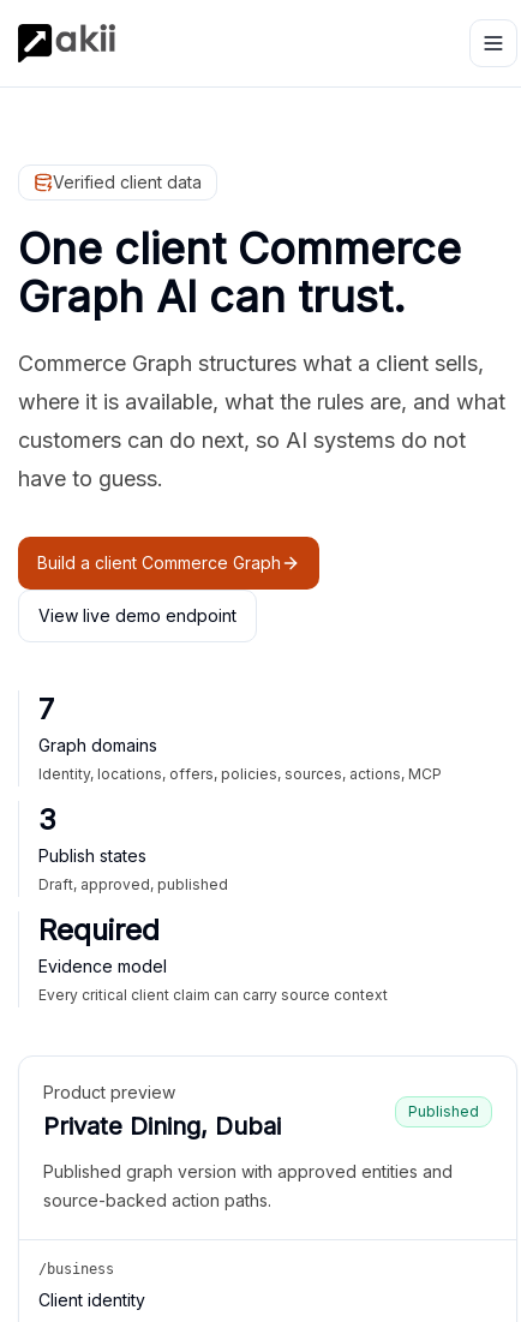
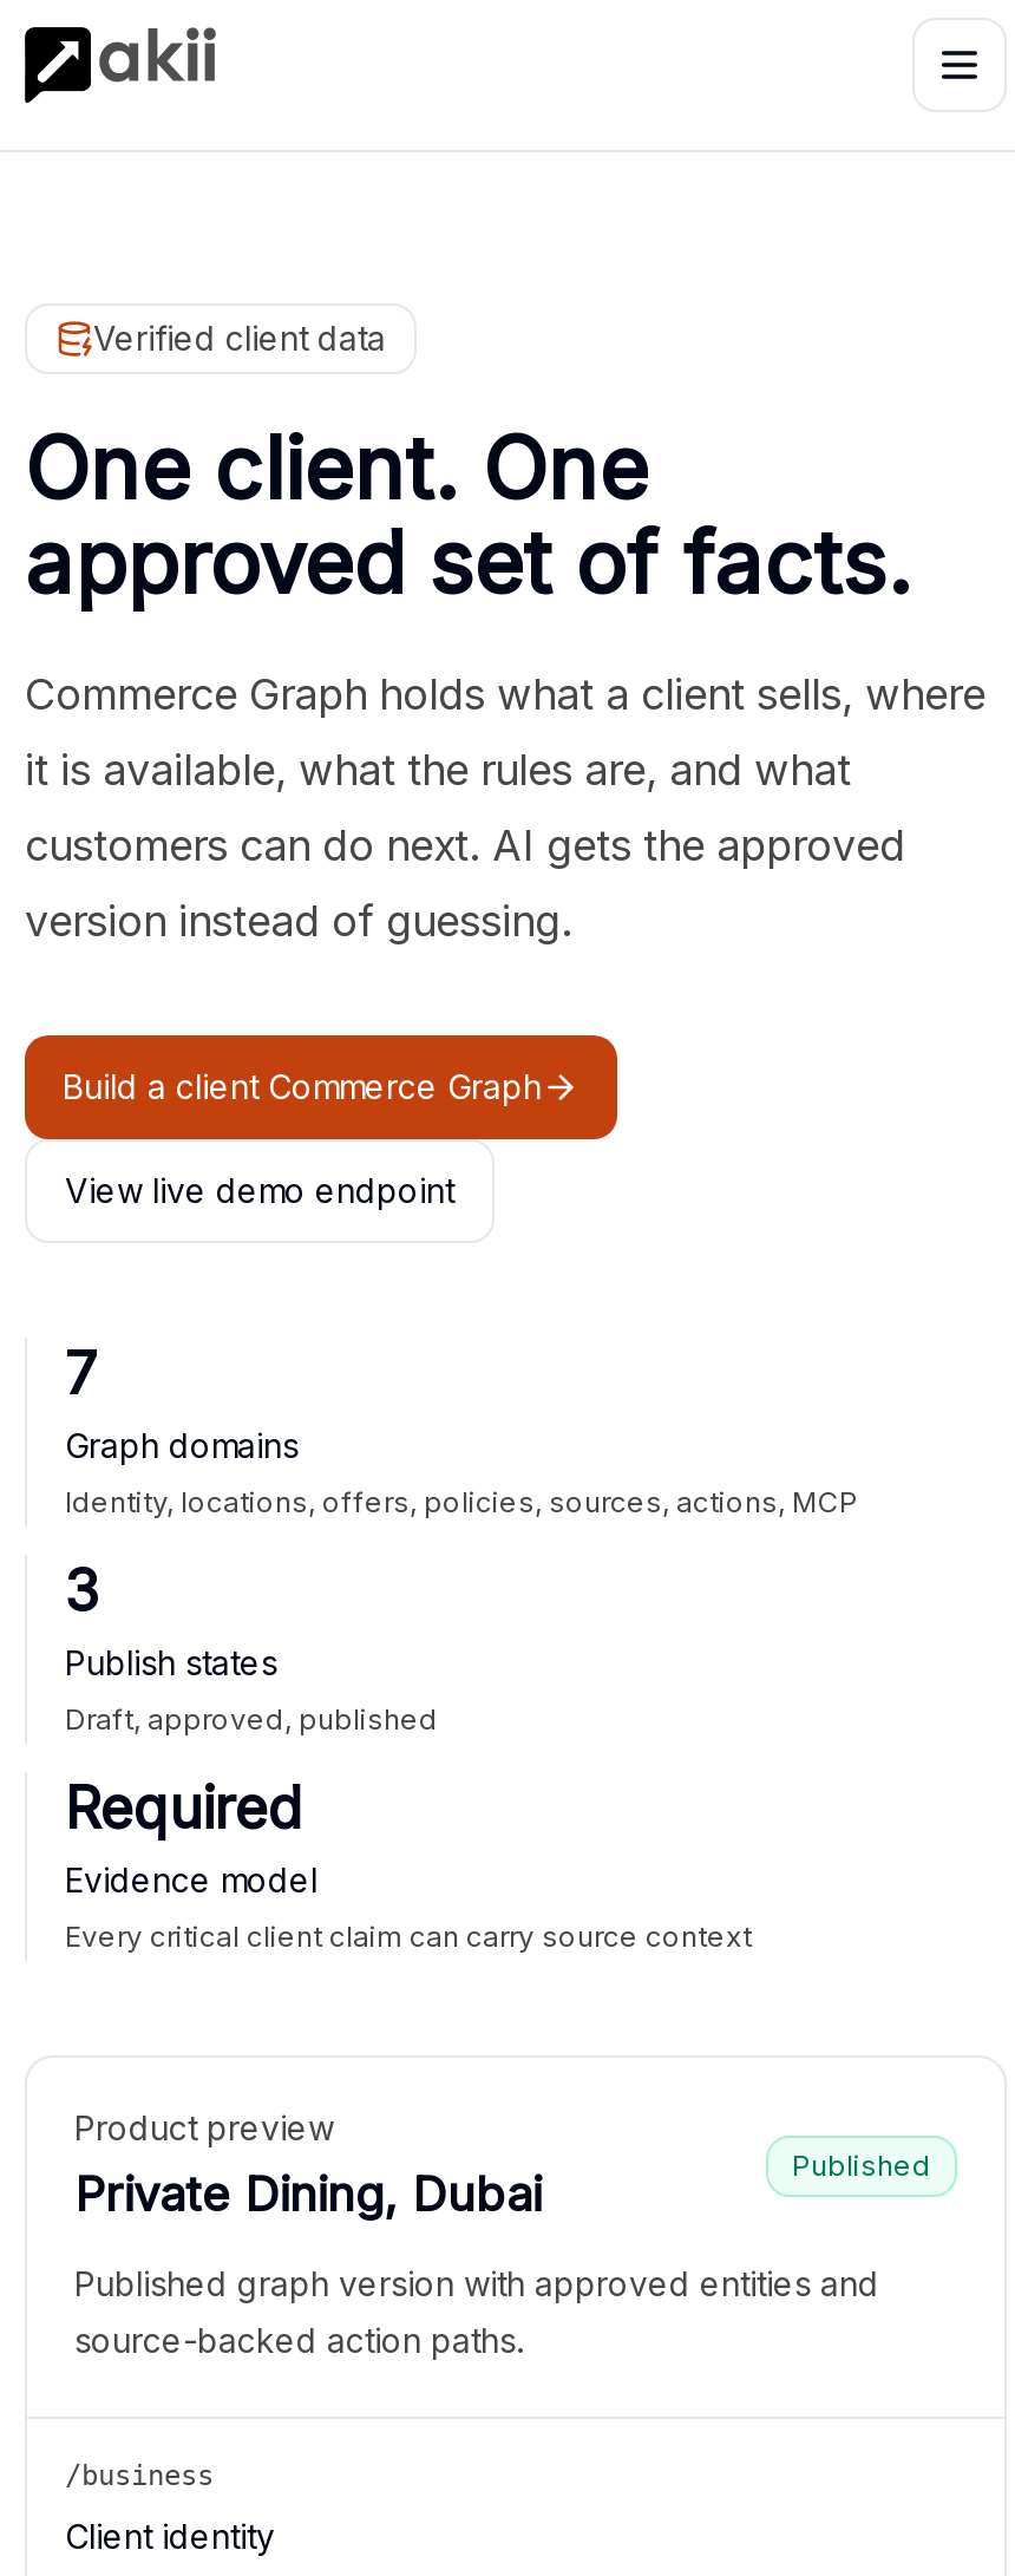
[18,222,461,323] One client Commerce | Graph AI can trust. -> [25,417,912,615] One client. One | approved set of facts.
[18,351,484,376] Commerce Graph structures what a client sells, -> [25,669,985,719] Commerce Graph holds what a client sells, where
[18,389,505,414] where it is available, what the rules are, and what -> [25,745,851,795] it is available, what the rules are, and what
[18,427,466,453] customers can do next, so AI systems do not -> [25,820,905,870] customers can do next. AI gets the approved
[18,466,163,491] have to guess. -> [25,896,572,946] version instead of guessing.

